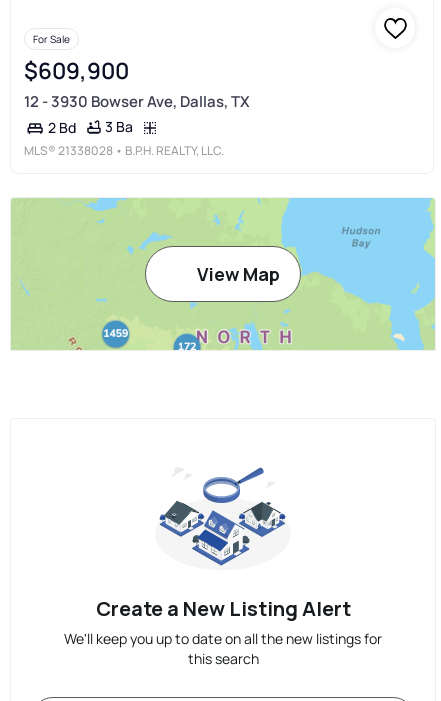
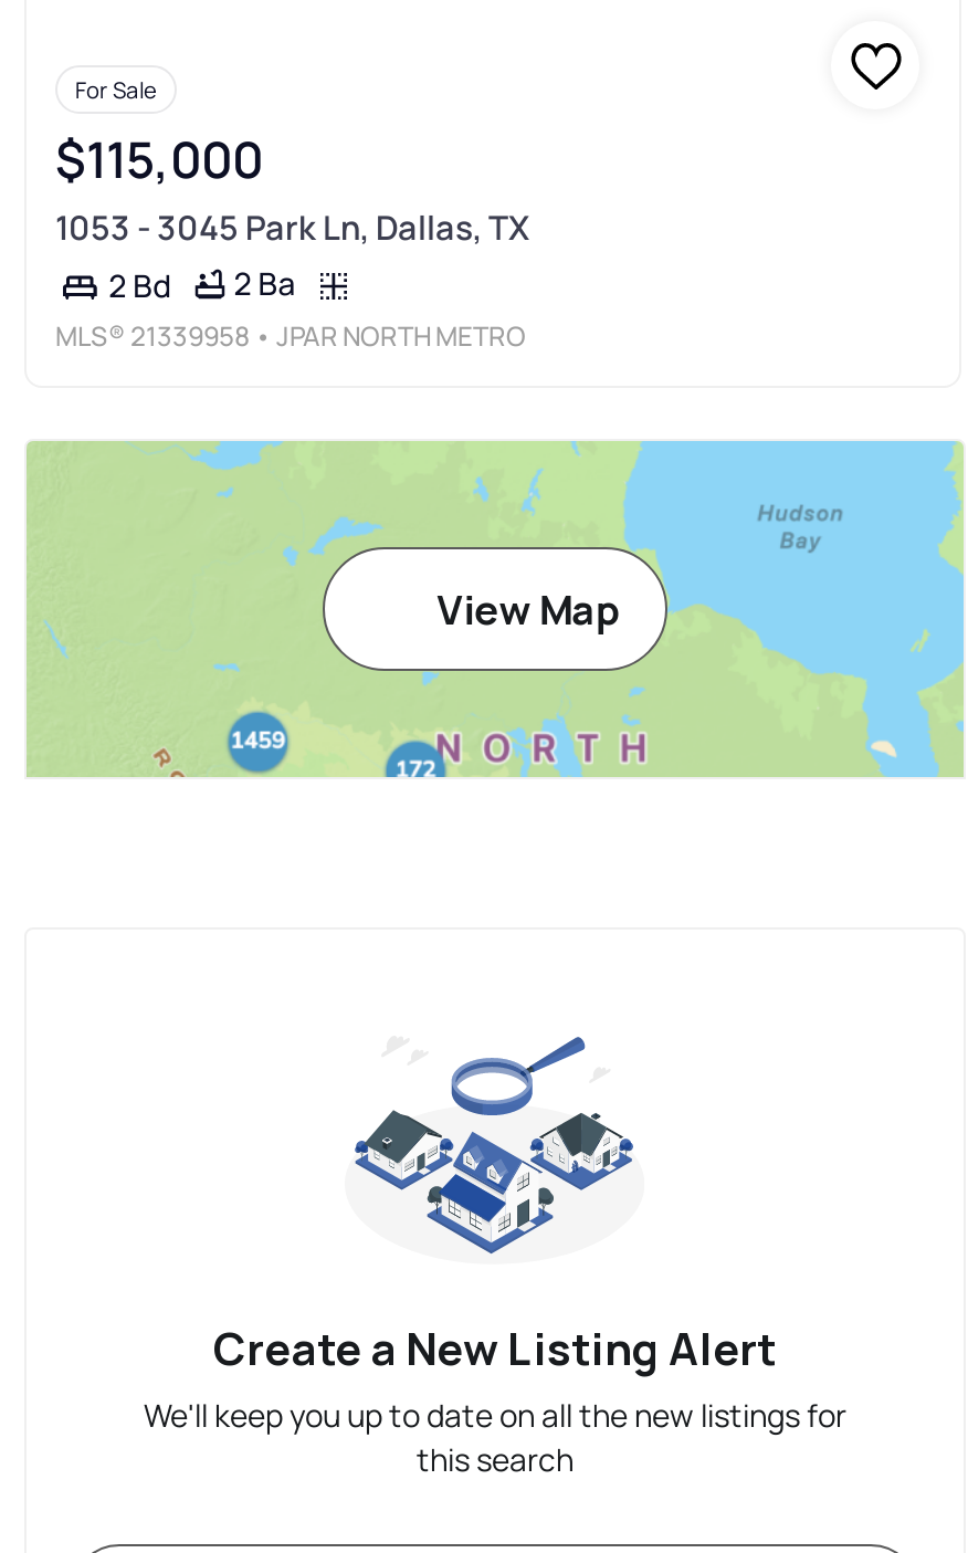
[24,55,129,86] $609,900 -> [55,126,263,194] $115,000
[24,91,250,112] 12 - 3930 Bowser Ave, Dallas, TX -> [55,204,530,250] 1053 - 3045 Park Ln, Dallas, TX
[48,117,133,137] 2 Bd 3 Ba -> [109,263,296,306] 2 Bd 2 Ba
[24,142,224,159] MLS® 21338028 • B.P.H. REALTY, LLC. -> [55,317,526,355] MLS® 21339958 • JPAR NORTH METRO

